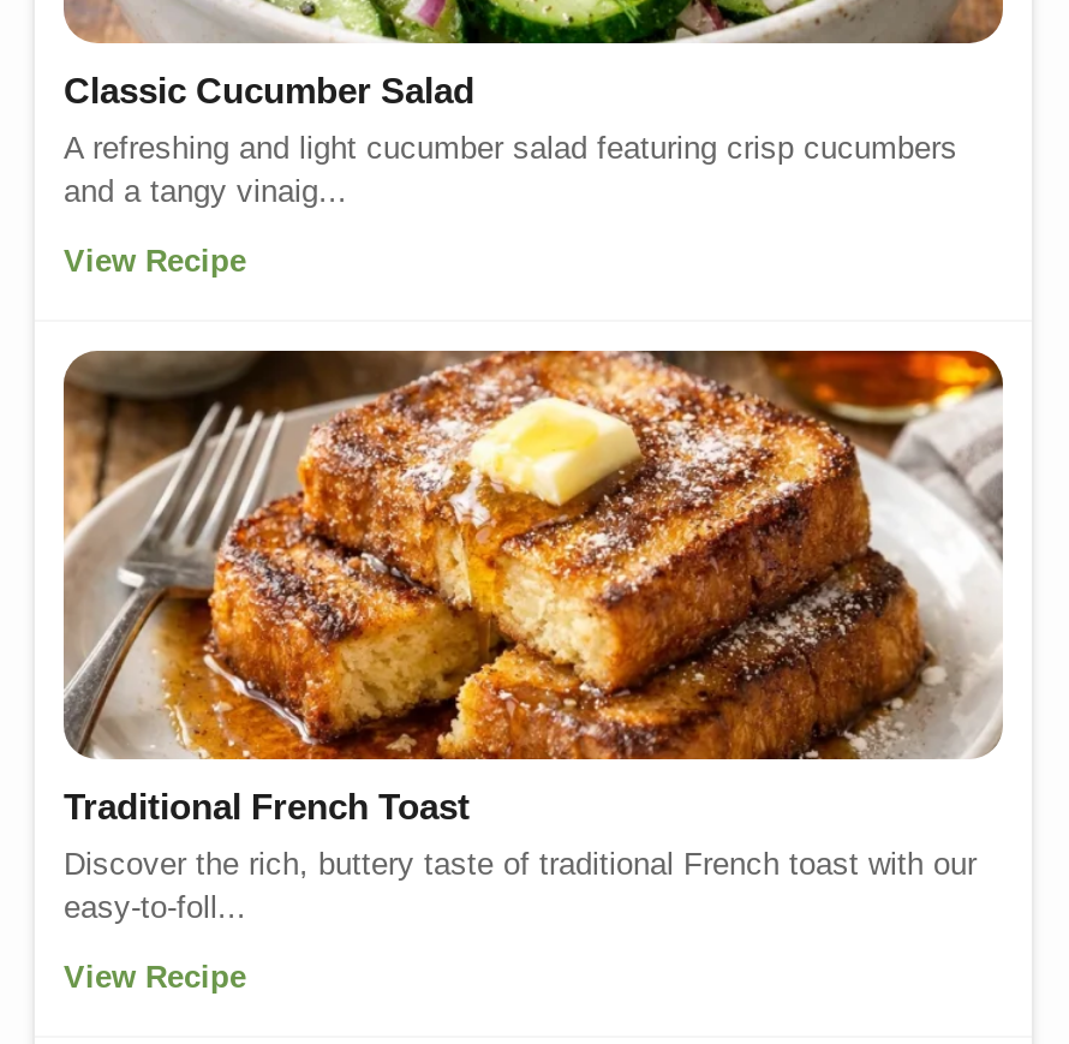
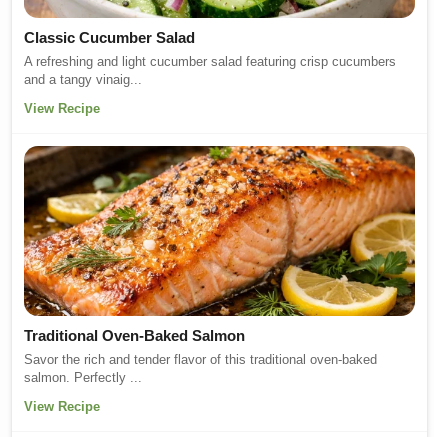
[61,348,1003,827] [image] | Traditional French Toast -> [23,145,416,344] [image] | Traditional Oven-Baked Salmon
[64,846,977,925] Discover the rich, buttery taste of traditional French toast with our | easy-to-foll... -> [24,352,377,385] Savor the rich and tender flavor of this traditional oven-baked | salmon. Perfectly ...

